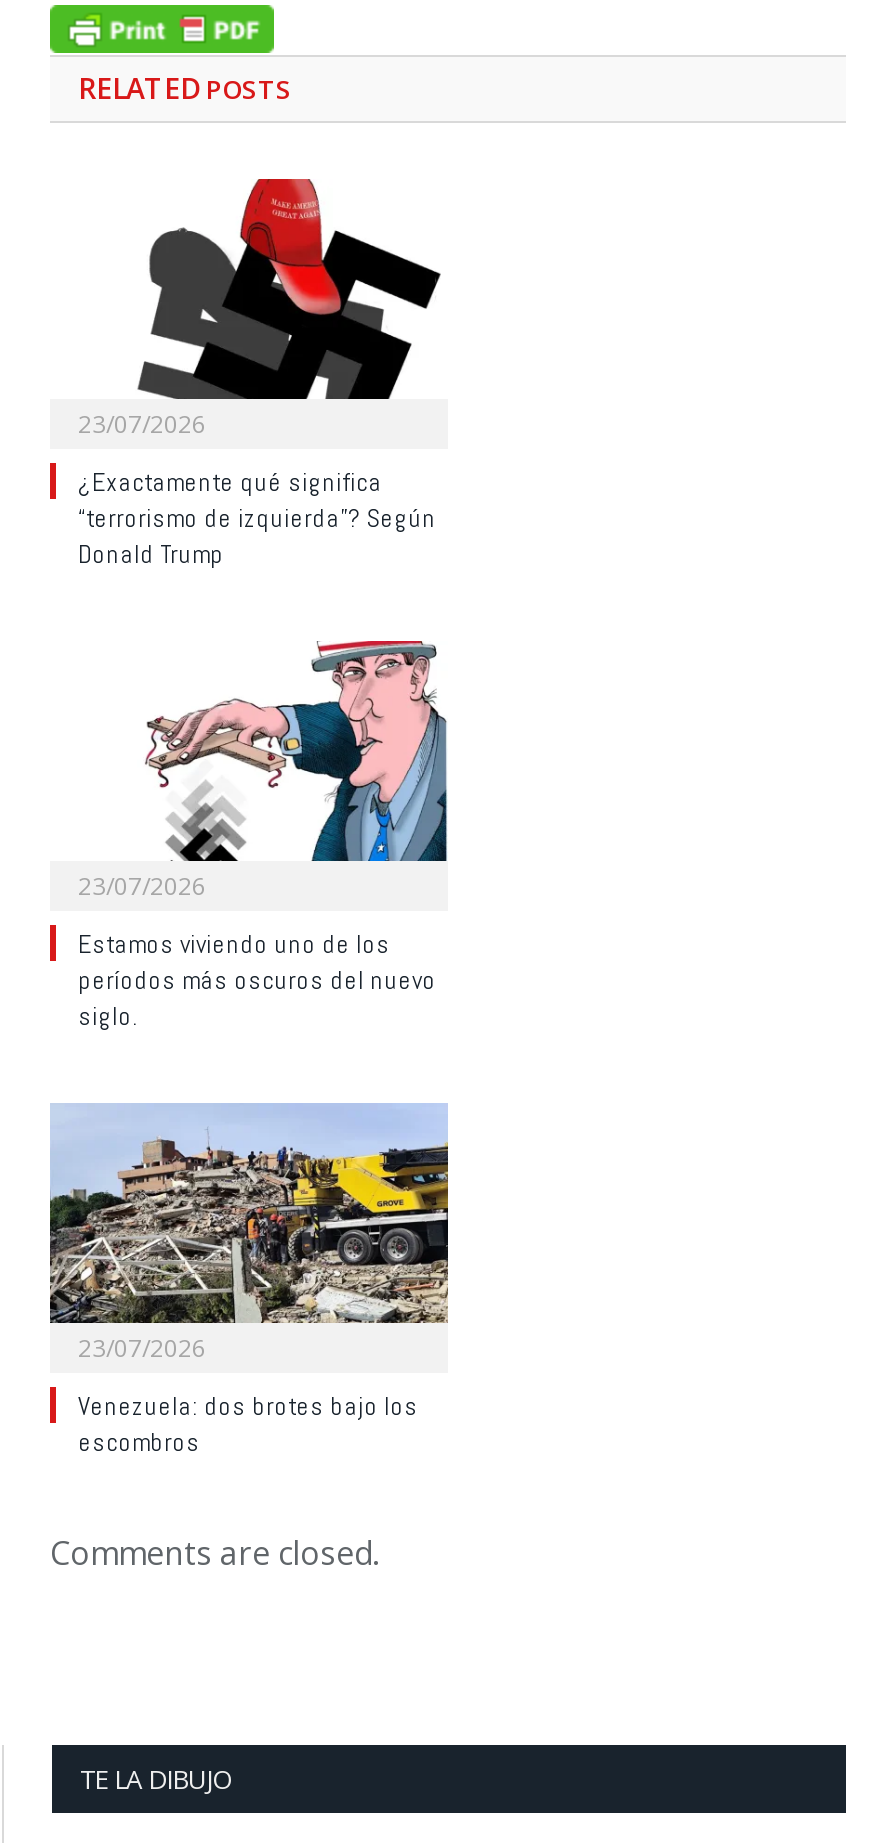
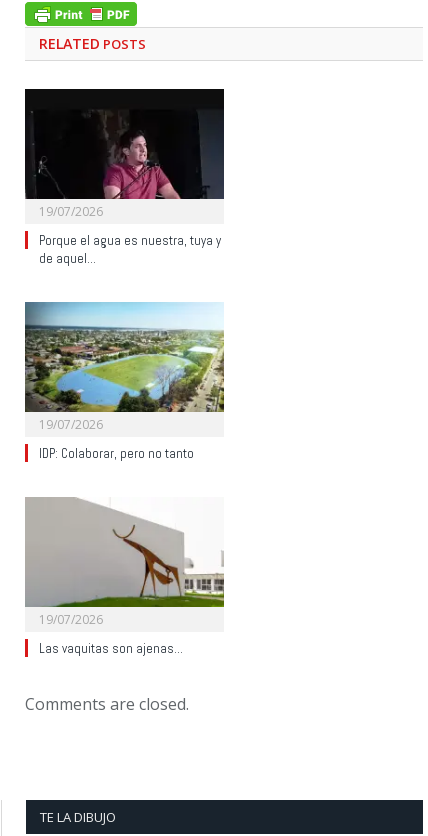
[50,177,448,441] [image] | 23/07/2026 -> [24,88,225,220] [image] | 19/07/2026
[78,465,436,571] ¿Exactamente qué significa | “terrorismo de izquierda”? Según | Donald Trump -> [39,232,221,267] Porque el agua es nuestra, tuya y | de aquel…
[50,657,448,903] [image] | 23/07/2026 -> [24,301,225,433] [image] | 19/07/2026
[78,927,436,1033] Estamos viviendo uno de los | períodos más oscuros del nuevo | siglo. -> [39,445,194,462] IDP: Colaborar, pero no tanto
[50,1103,450,1365] [image] | 23/07/2026 -> [26,506,224,628] [image] | 19/07/2026
[78,1389,418,1459] Venezuela: dos brotes bajo los | escombros -> [39,640,183,657] Las vaquitas son ajenas…

